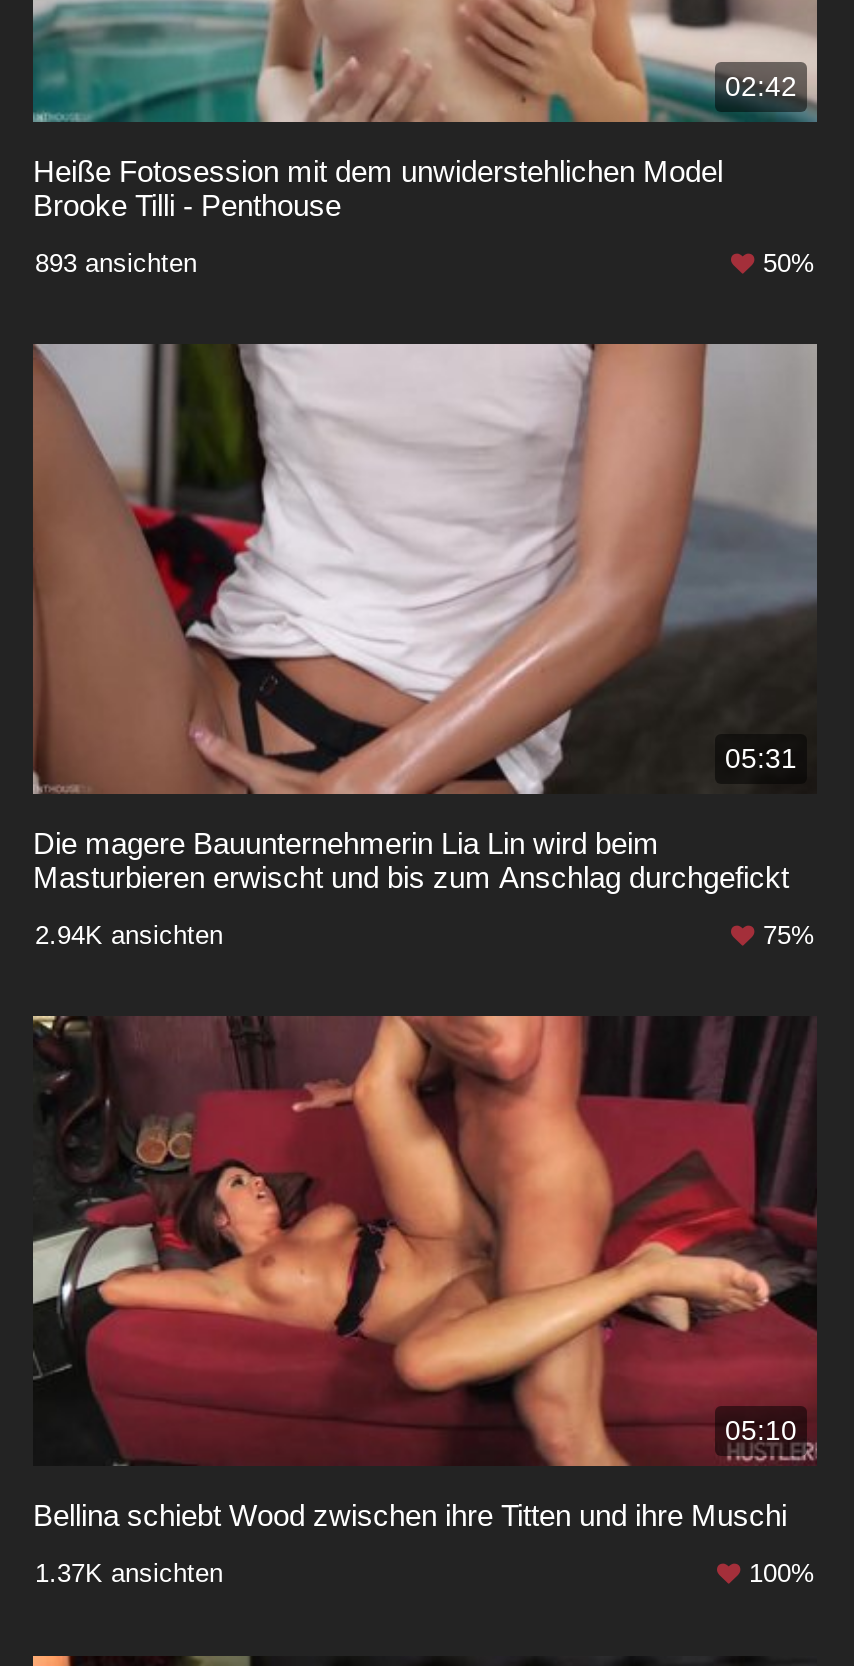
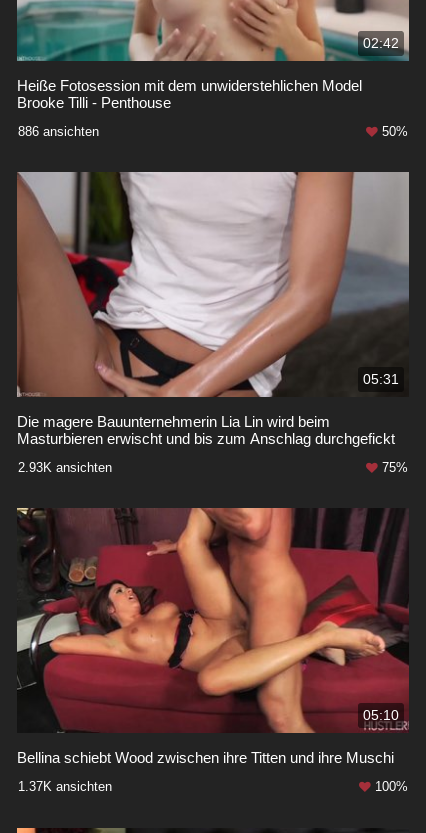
[35,247,197,277] 893 ansichten -> [18,124,99,139] 886 ansichten
[35,920,223,950] 2.94K ansichten -> [18,460,112,475] 2.93K ansichten

